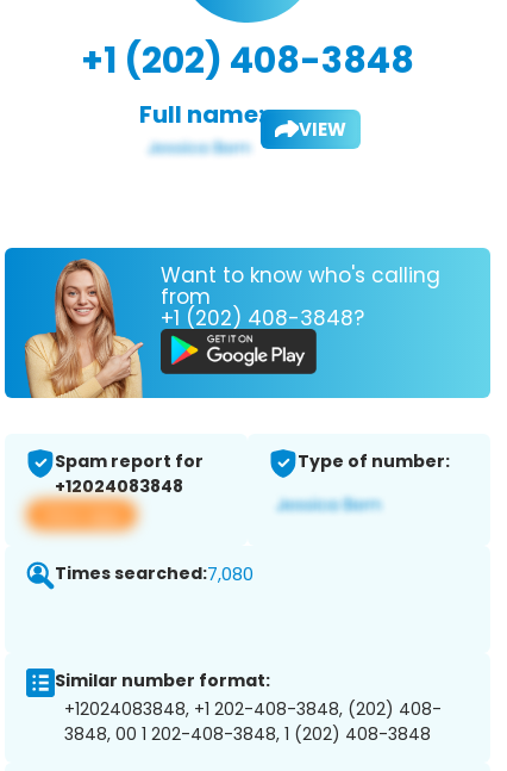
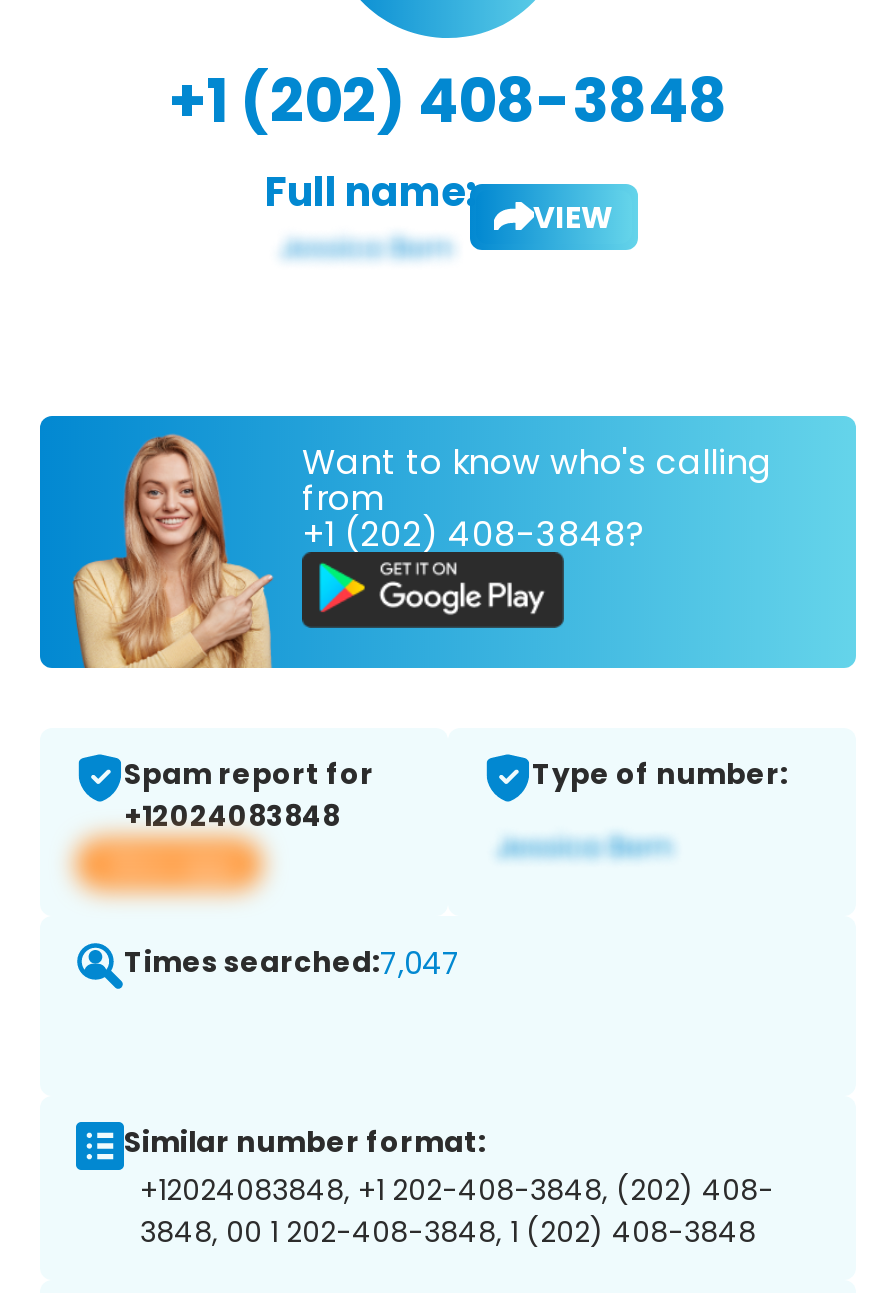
[55,561,253,586] Times searched:7,080 -> [124,942,460,984] Times searched:7,047

